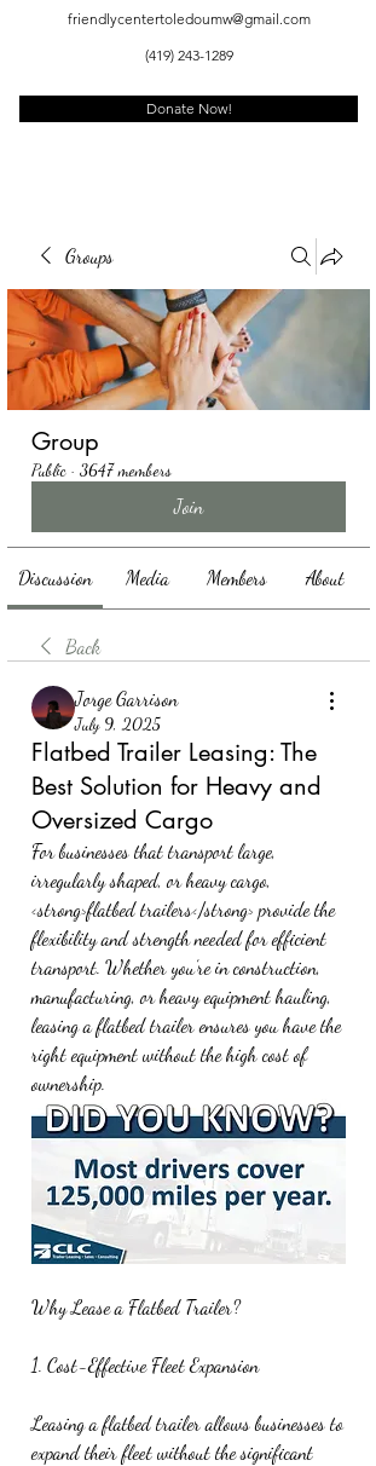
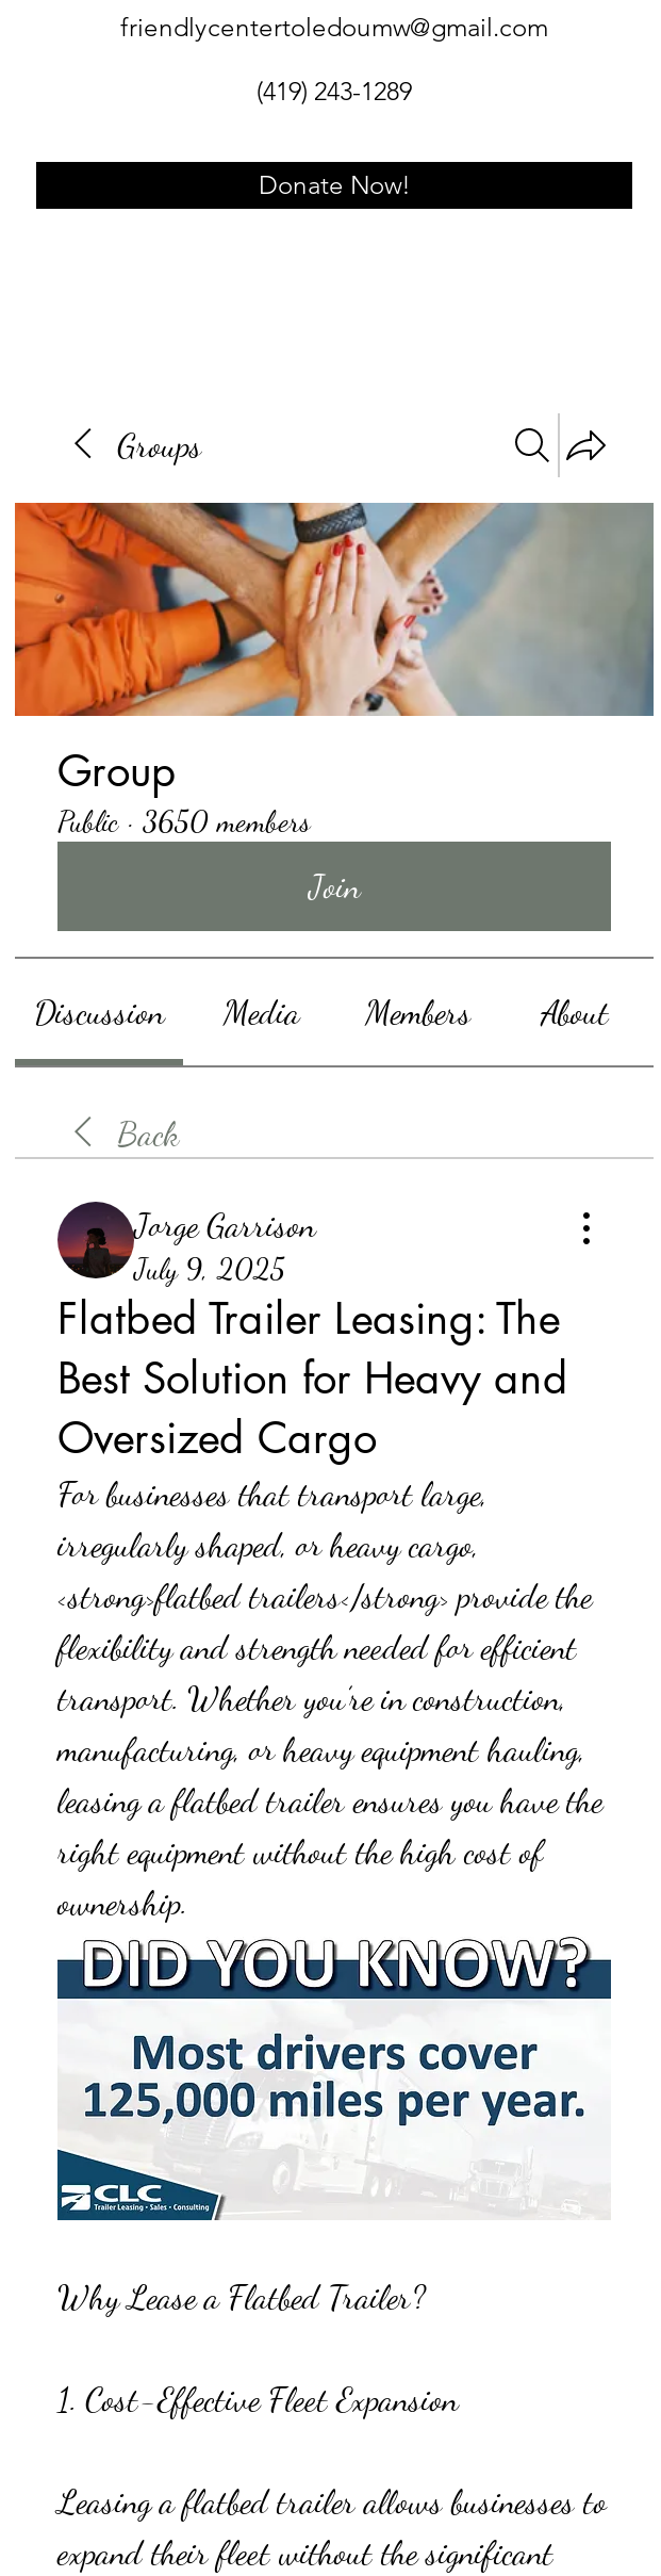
[31,460,172,480] Public · 3647 members -> [57,803,311,839] Public · 3650 members

